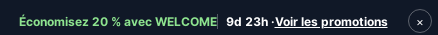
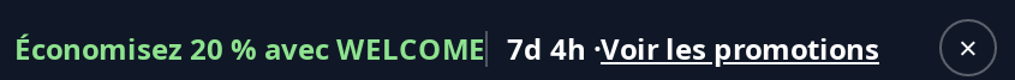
[18,13,387,28] Économisez 20 % avec WELCOME 9d 23h · Voir les promotions -> [14,27,879,68] Économisez 20 % avec WELCOME 7d 4h · Voir les promotions

